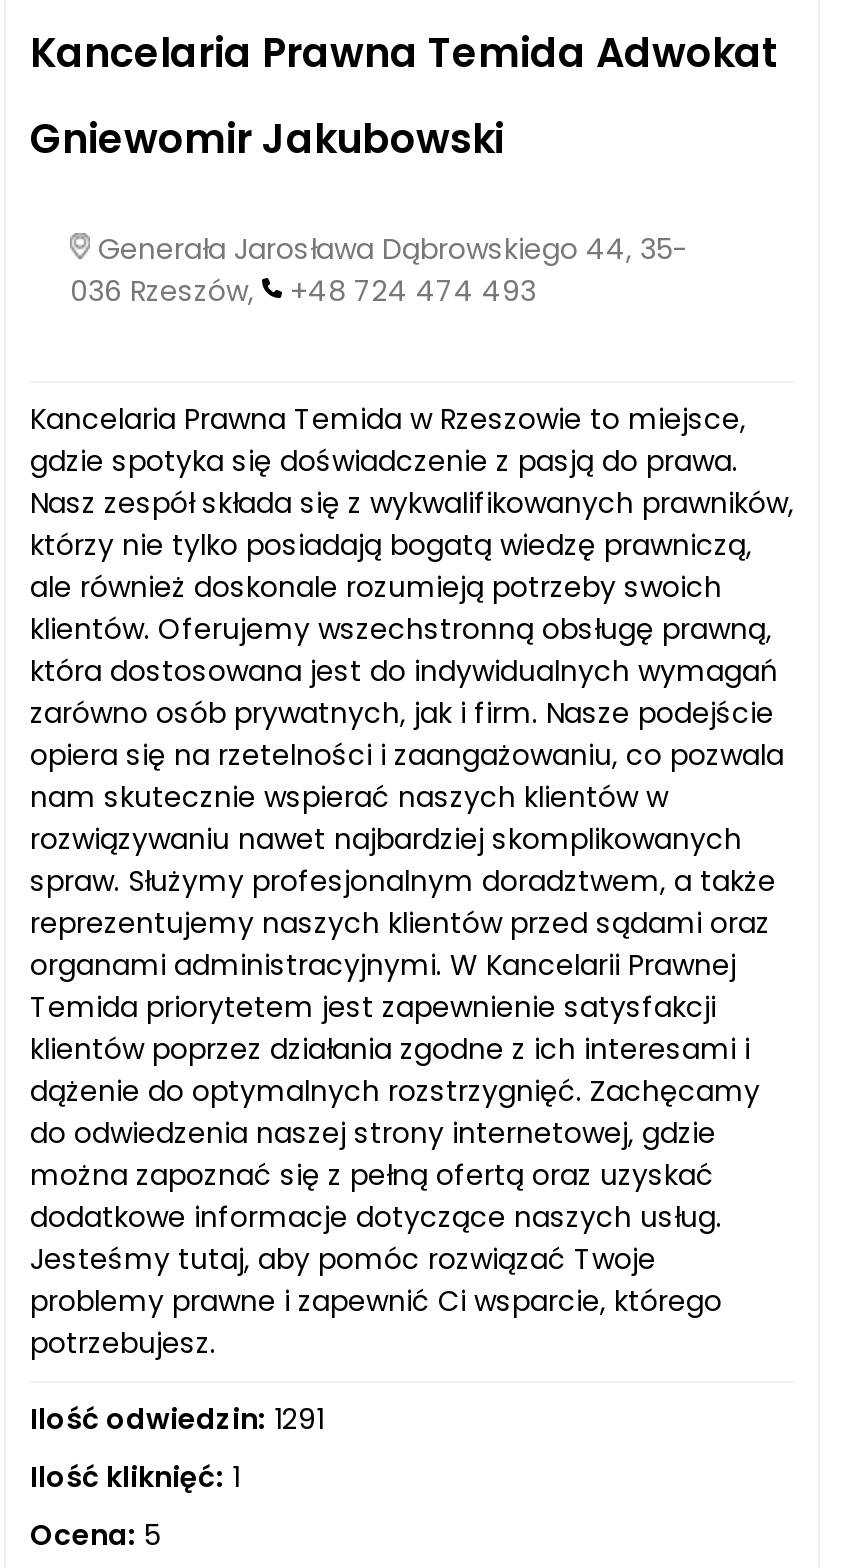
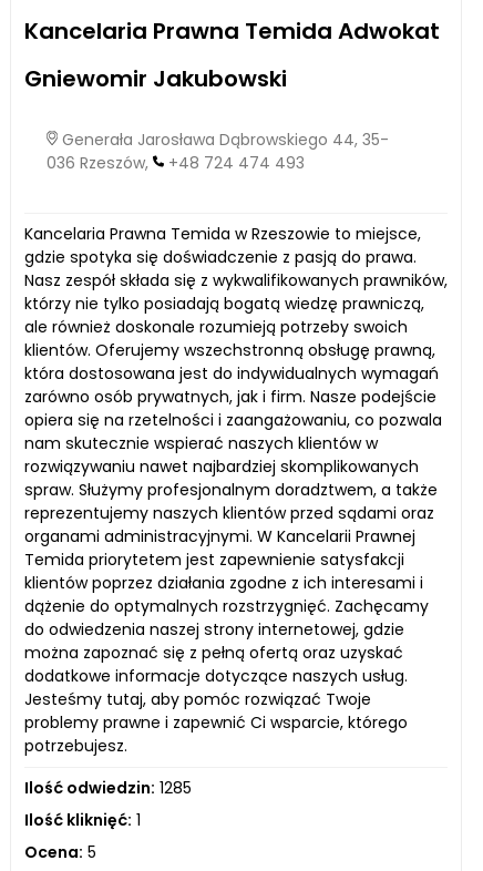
[30,1400,324,1440] Ilość odwiedzin: 1291 -> [24,777,192,799] Ilość odwiedzin: 1285

